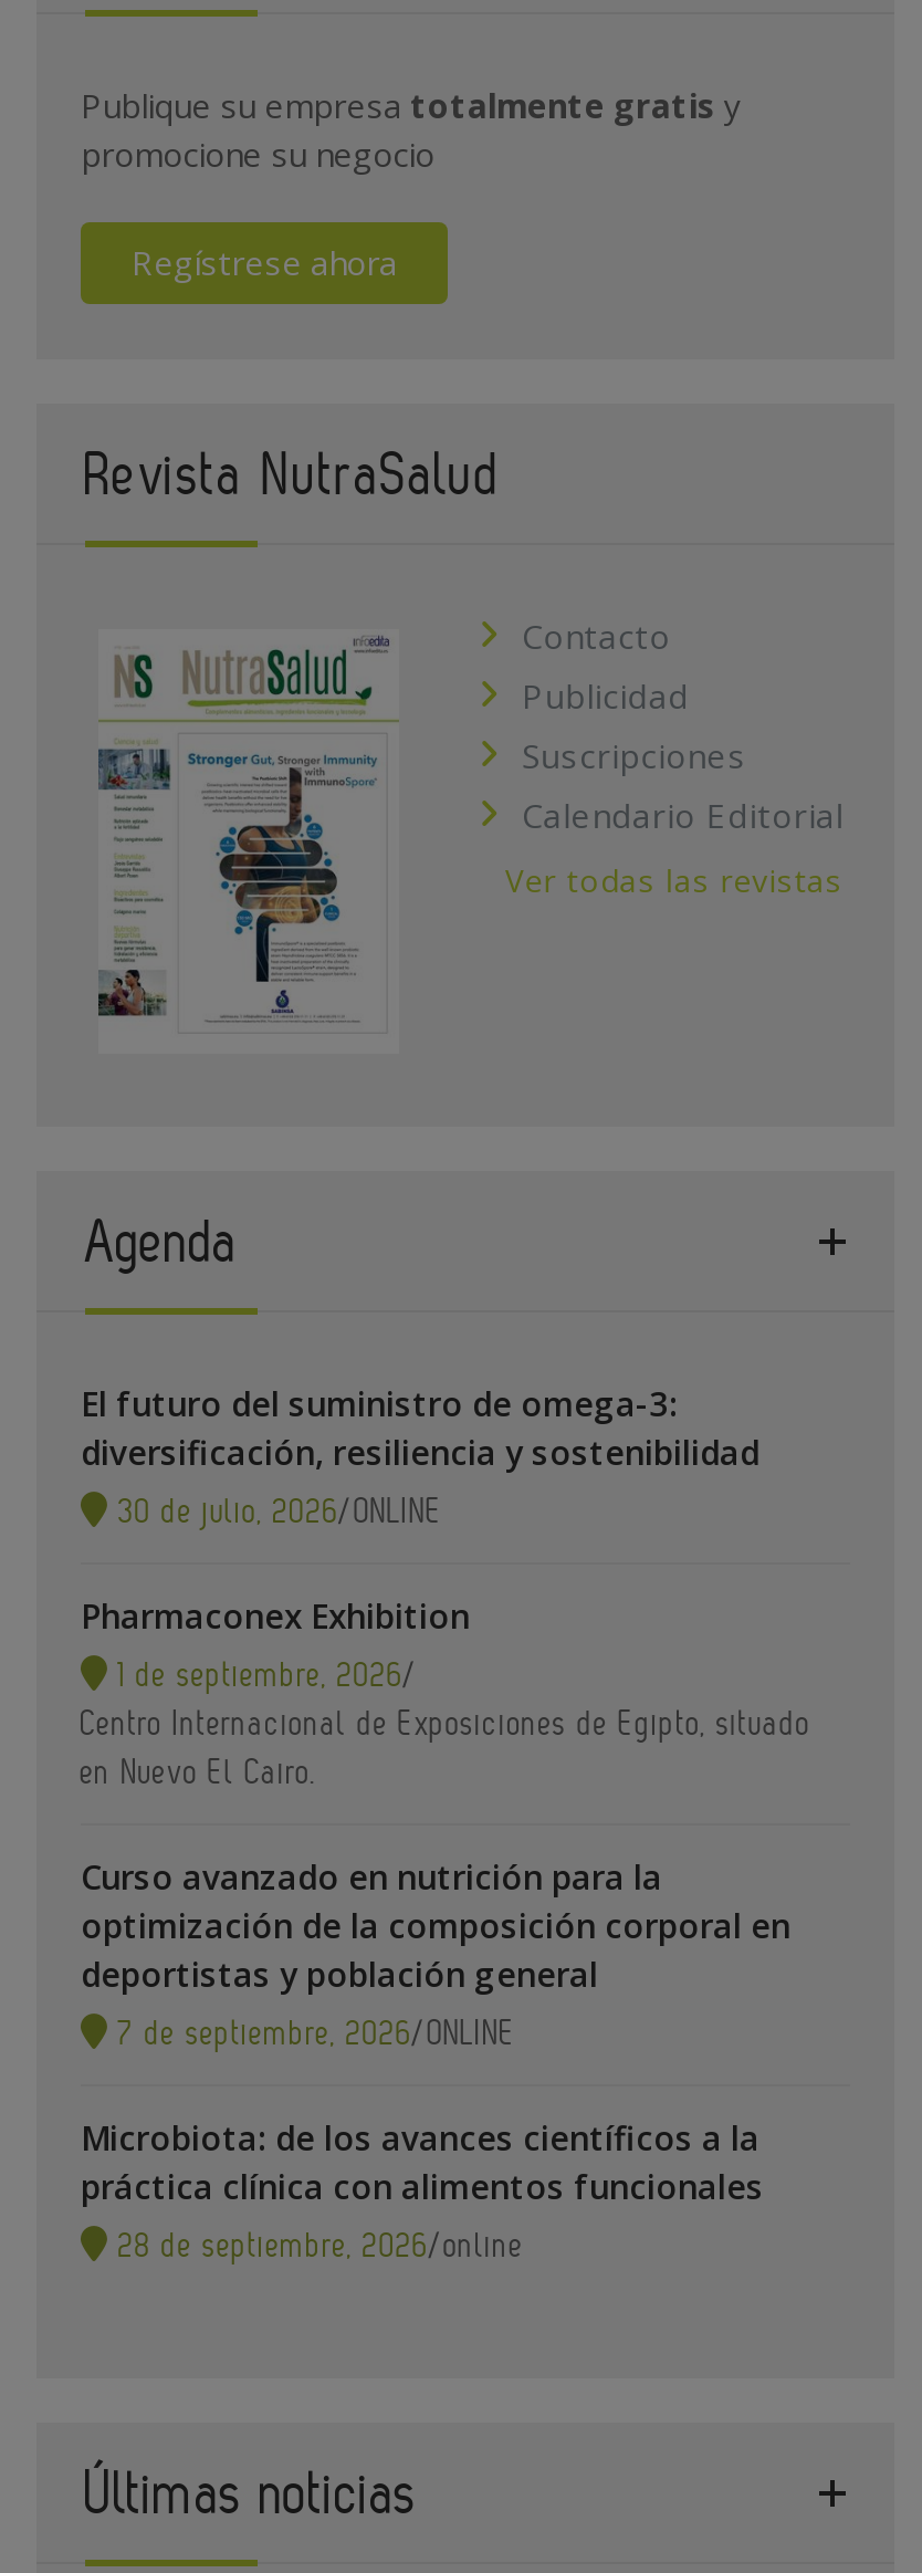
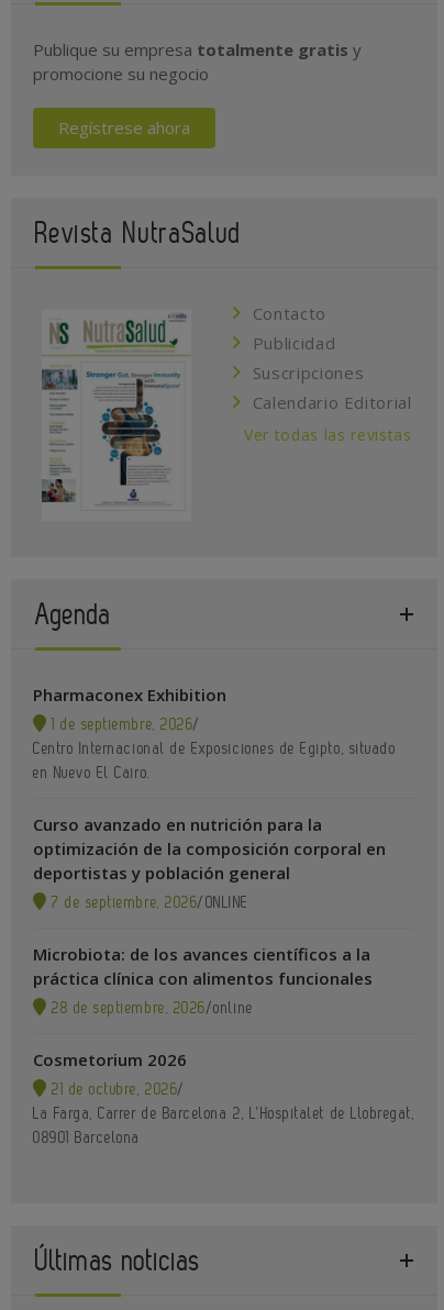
[81,1382,759,1532] El futuro del suministro de omega-3: | diversificación, resiliencia y sostenibilidad | 30 de julio, 2026/ONLINE -> none
moved [81,1594,811,2266] -> [33,684,396,1018]: Pharmaconex Exhibition | 1 de septiembre, 2026/ | Centro Internacional de Exposiciones de Egipto, situado | ... | práctica clínica con alimentos funcionales | 28 de septiembre, 2026/online
none -> [33,1049,415,1148] Cosmetorium 2026 | 21 de octubre, 2026/ | La Farga, Carrer de Barcelona 2, L’Hospitalet de Llobregat, | 08901 Barcelona

